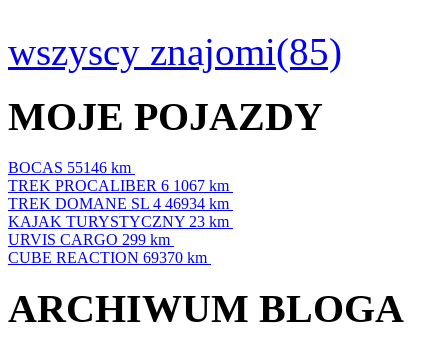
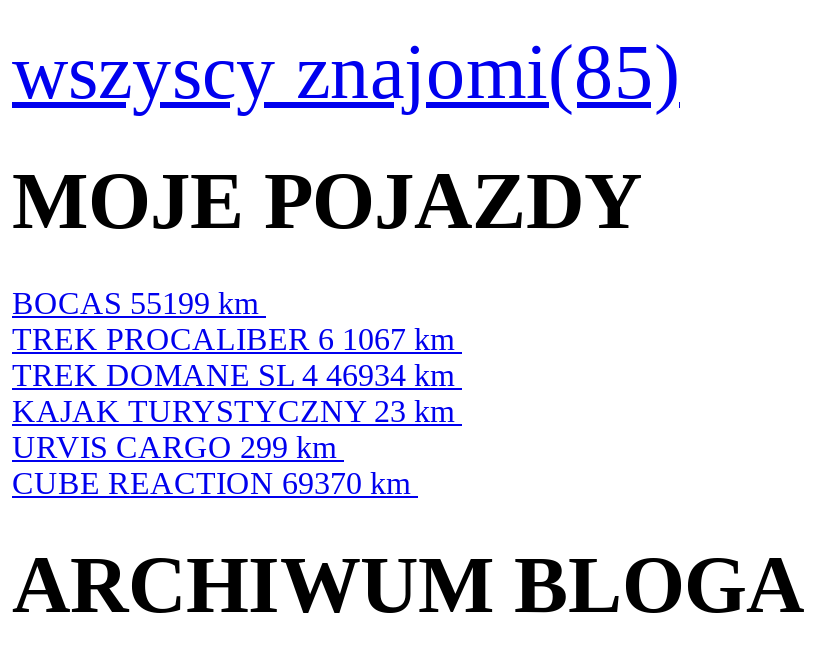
[8,159,131,176] BOCAS 55146 km -> [12,285,258,319] BOCAS 55199 km

